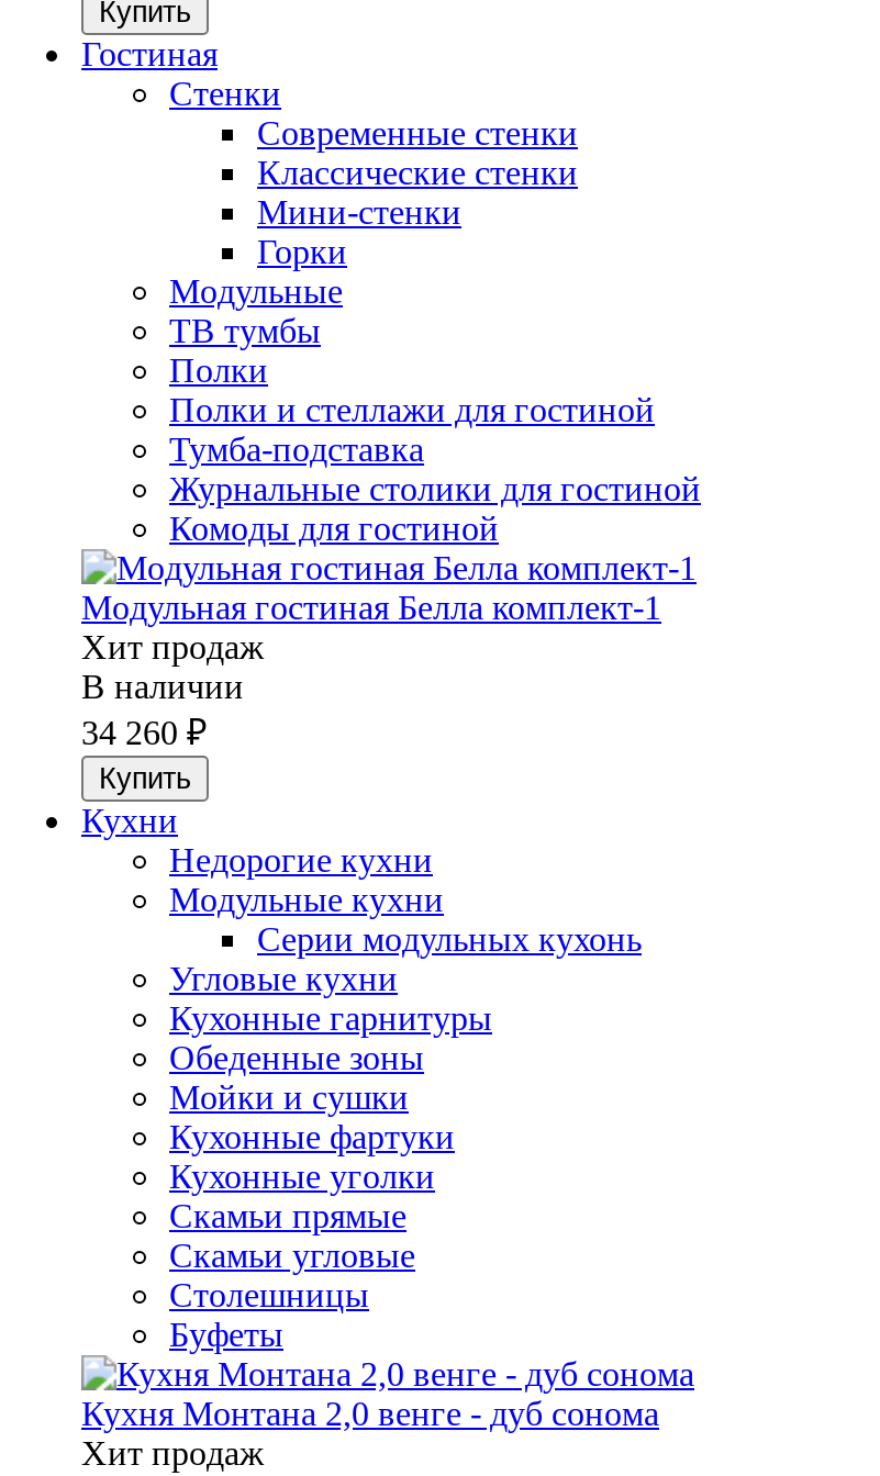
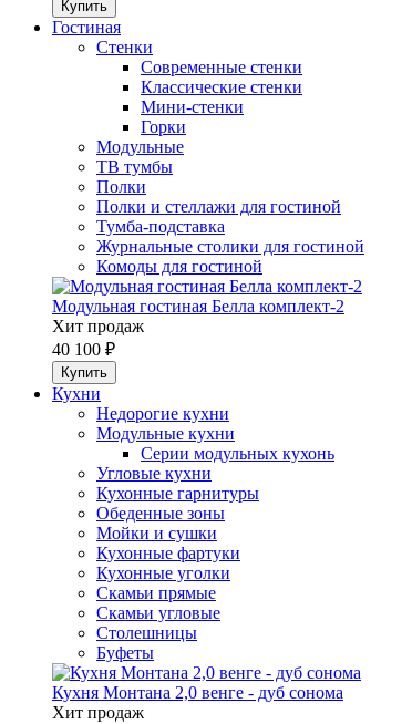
[81,589,661,626] Модульная гостиная Белла комплект-1 -> [52,297,344,316] Модульная гостиная Белла комплект-2
[81,668,244,751] В наличии | 34 260 ₽ -> [52,340,115,359] 40 100 ₽

